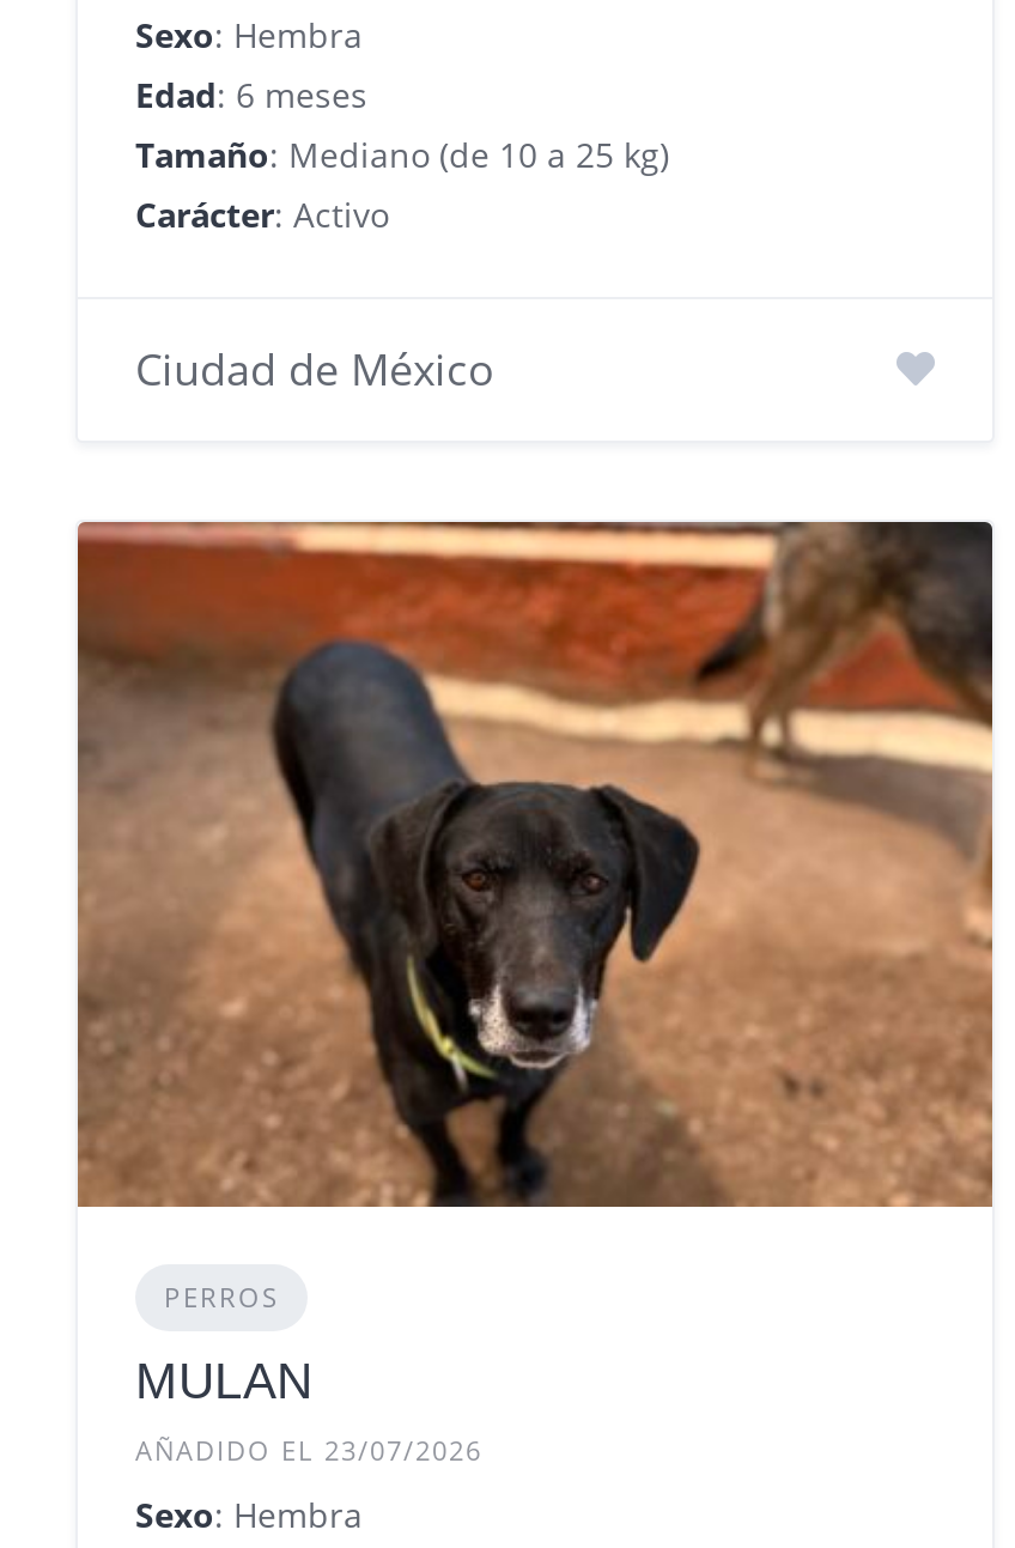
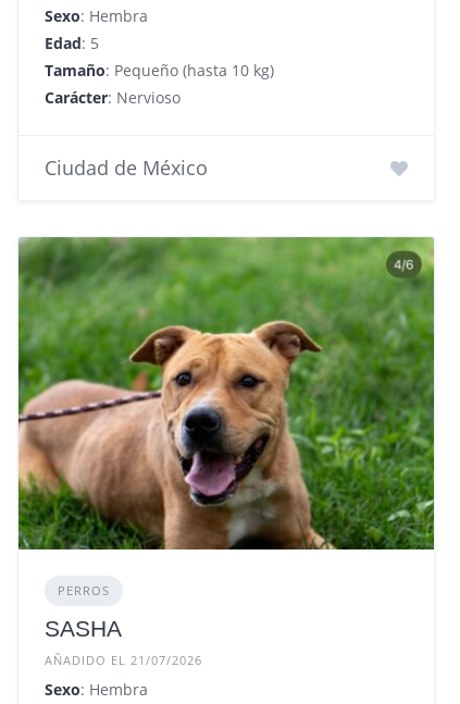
[135,71,669,236] Edad: 6 meses | Tamaño: Mediano (de 10 a 25 kg) | Carácter: Activo -> [45,33,274,108] Edad: 5 | Tamaño: Pequeño (hasta 10 kg) | Carácter: Nervioso
[75,521,995,1208] [image] -> [17,236,435,551] [image]
[135,1353,482,1468] MULAN | AÑADIDO EL 23/07/2026 -> [45,616,202,668] SASHA | AÑADIDO EL 21/07/2026

